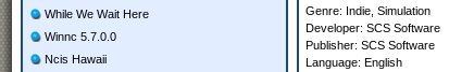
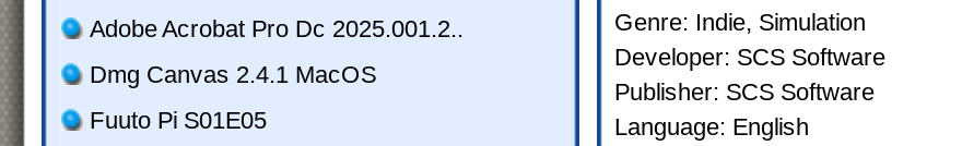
[45,8,149,20] While We Wait Here -> [90,15,464,41] Adobe Acrobat Pro Dc 2025.001.2..
[45,30,116,43] Winnc 5.7.0.0 -> [90,61,376,87] Dmg Canvas 2.4.1 MacOS
[45,53,107,66] Ncis Hawaii -> [90,107,267,133] Fuuto Pi S01E05

